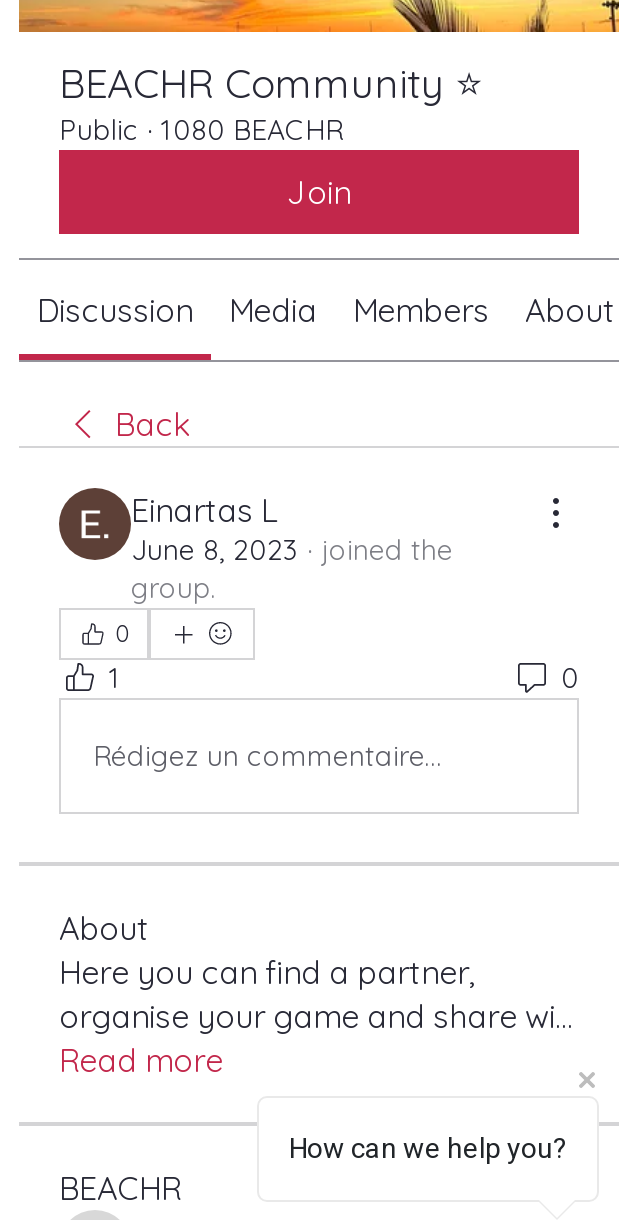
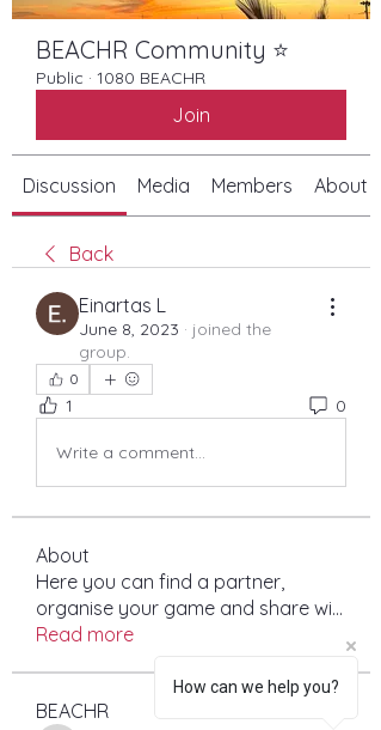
[93,737,443,773] Rédigez un commentaire... -> [56,441,205,463] Write a comment...

